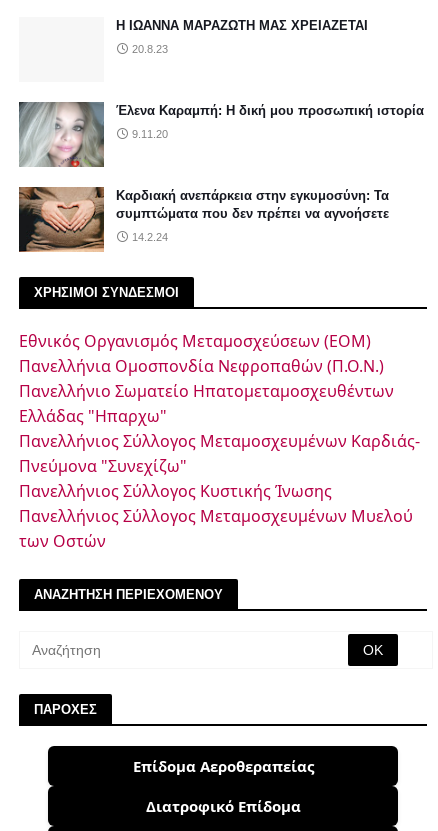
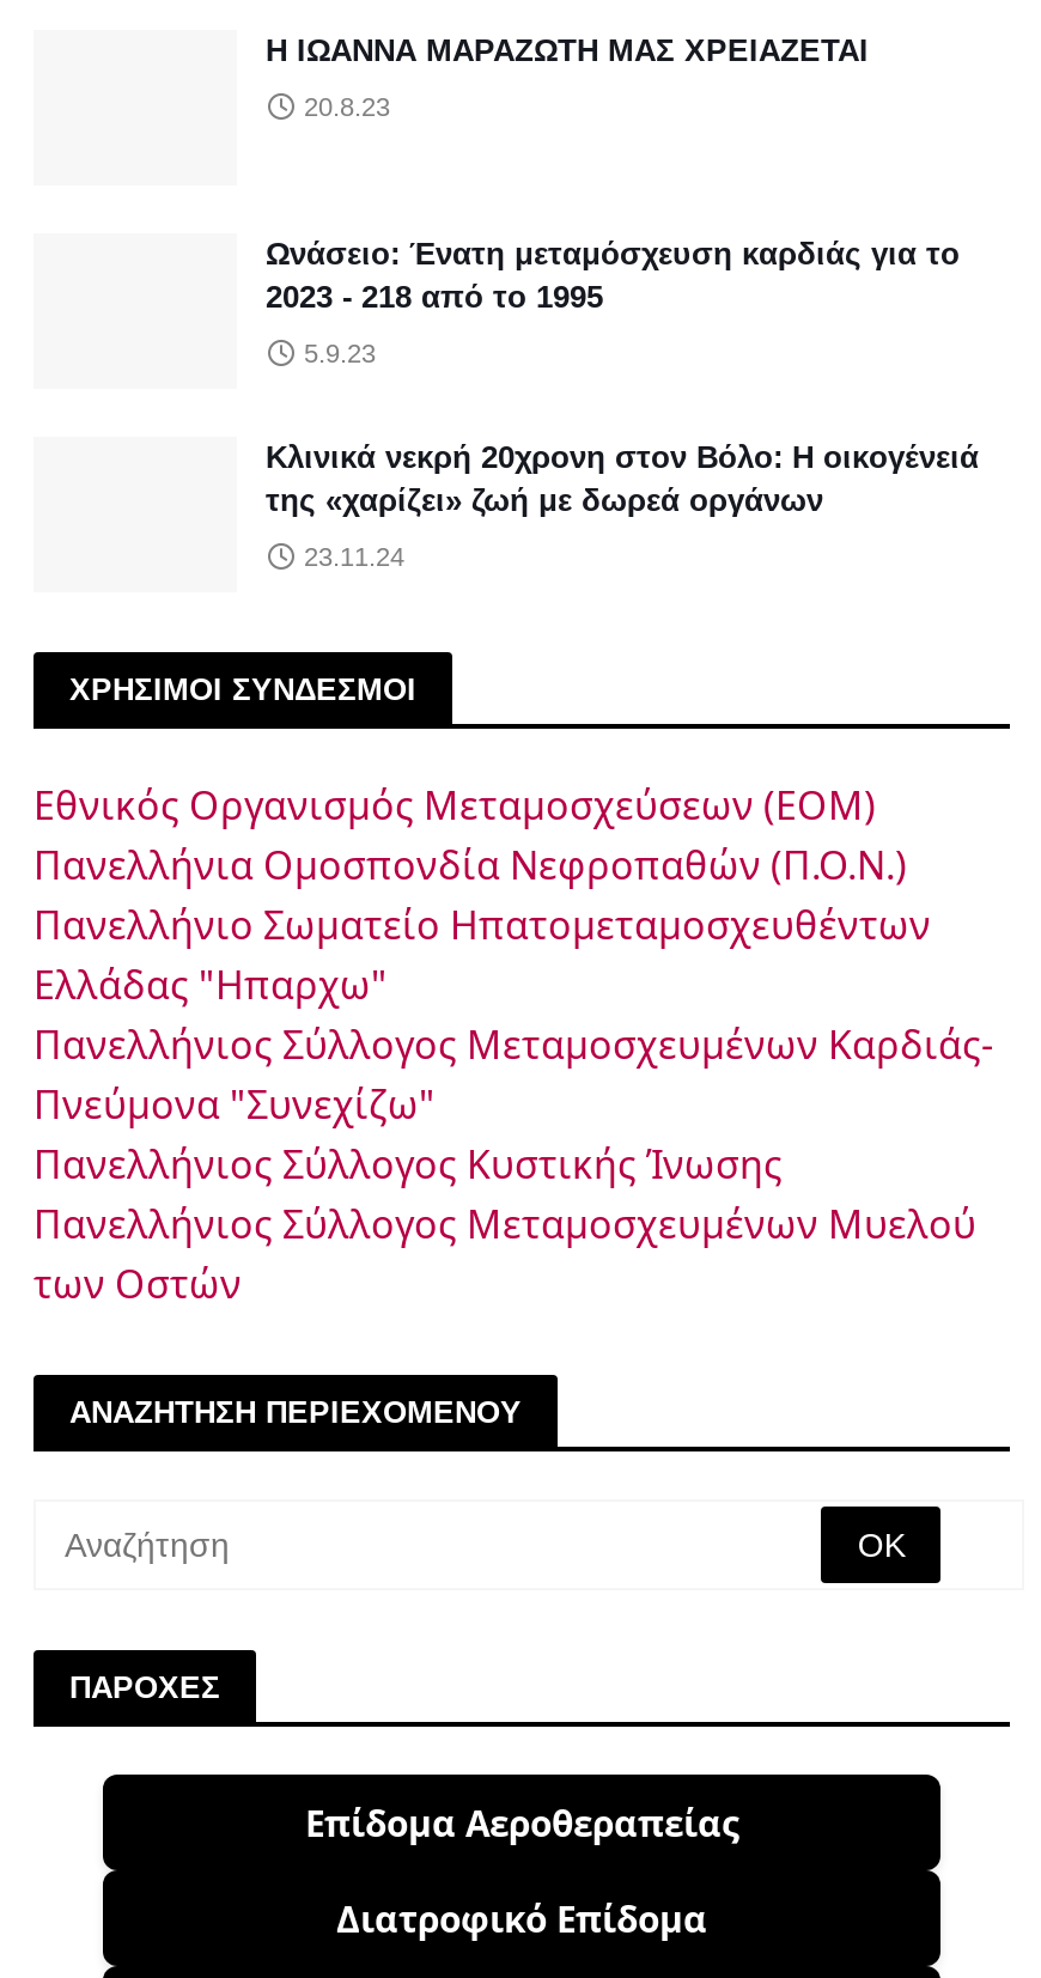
[18,101,105,168] [image] -> none
[116,103,424,118] Έλενα Καραμπή: Η δική μου προσωπική ιστορία -> [266,236,960,315] Ωνάσειο: Ένατη μεταμόσχευση καρδιάς για το | 2023 - 218 από το 1995
[132,128,168,140] 9.11.20 -> [304,339,376,367] 5.9.23
[18,186,105,253] [image] -> none
[116,188,389,221] Καρδιακή ανεπάρκεια στην εγκυμοσύνη: Τα | συμπτώματα που δεν πρέπει να αγνοήσετε -> [266,439,979,518] Κλινικά νεκρή 20χρονη στον Βόλο: Η οικογένειά | της «χαρίζει» ζωή με δωρεά οργάνων
[132,231,168,243] 14.2.24 -> [304,542,404,571] 23.11.24

